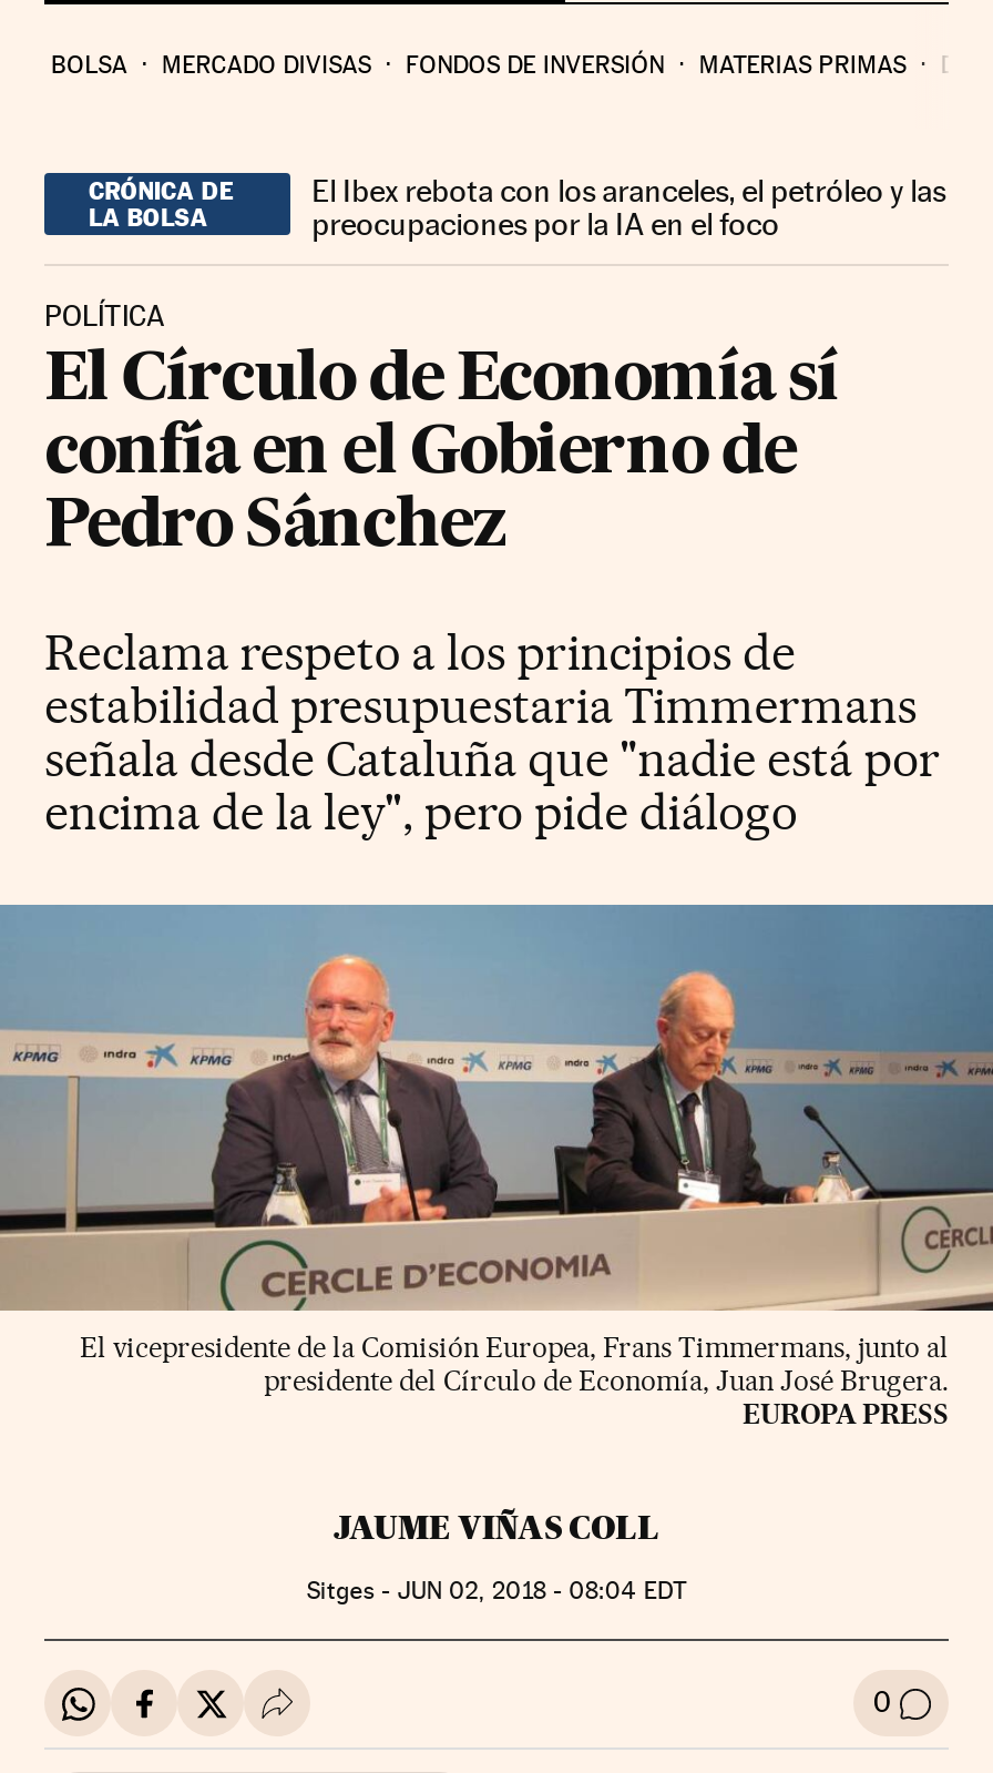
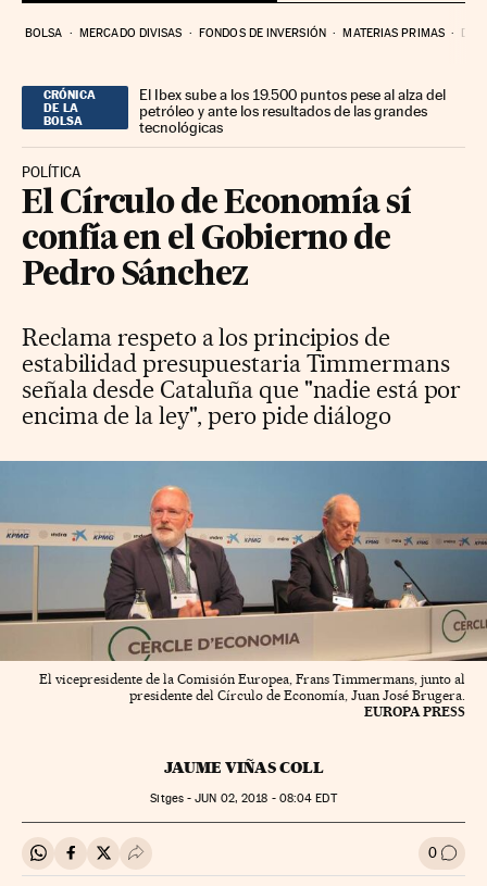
[312,172,946,241] El Ibex rebota con los aranceles, el petróleo y las | preocupaciones por la IA en el foco -> [140,85,446,135] El Ibex sube a los 19.500 puntos pese al alza del | petróleo y ante los resultados de las grandes | tecnológicas

